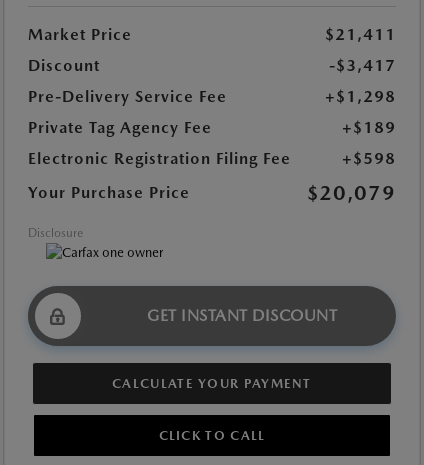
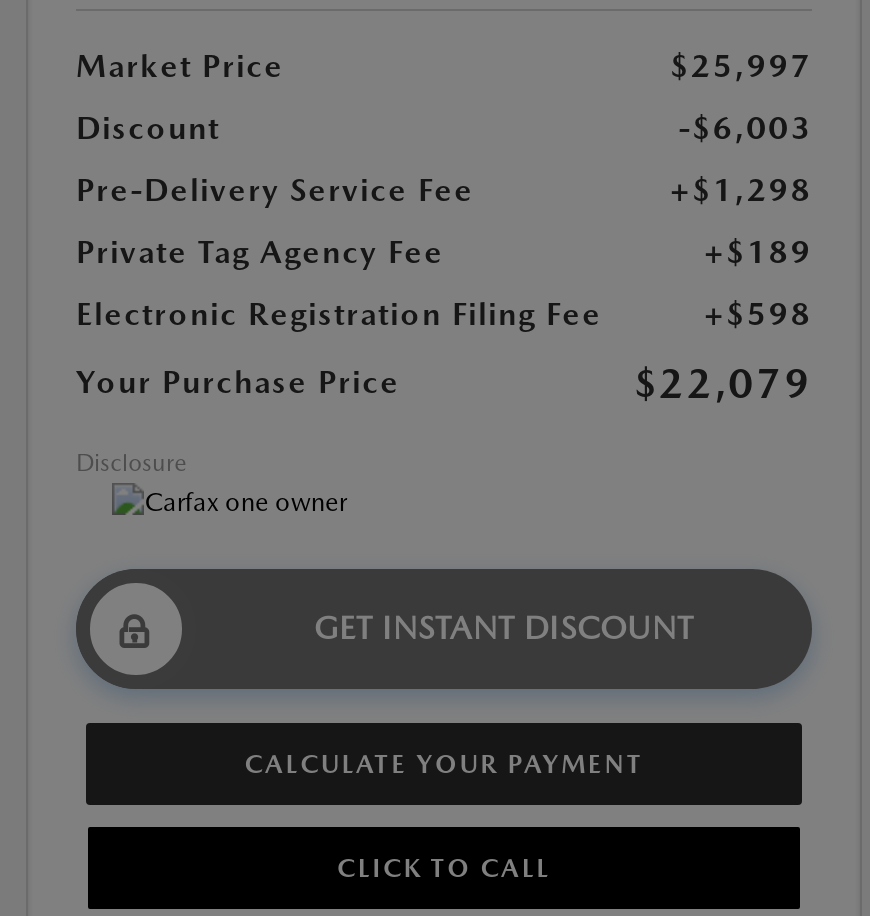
[325,25,396,44] $21,411 -> [670,47,812,85] $25,997
[329,56,396,75] -$3,417 -> [678,109,812,147] -$6,003
[307,181,396,205] $20,079 -> [634,359,812,407] $22,079

